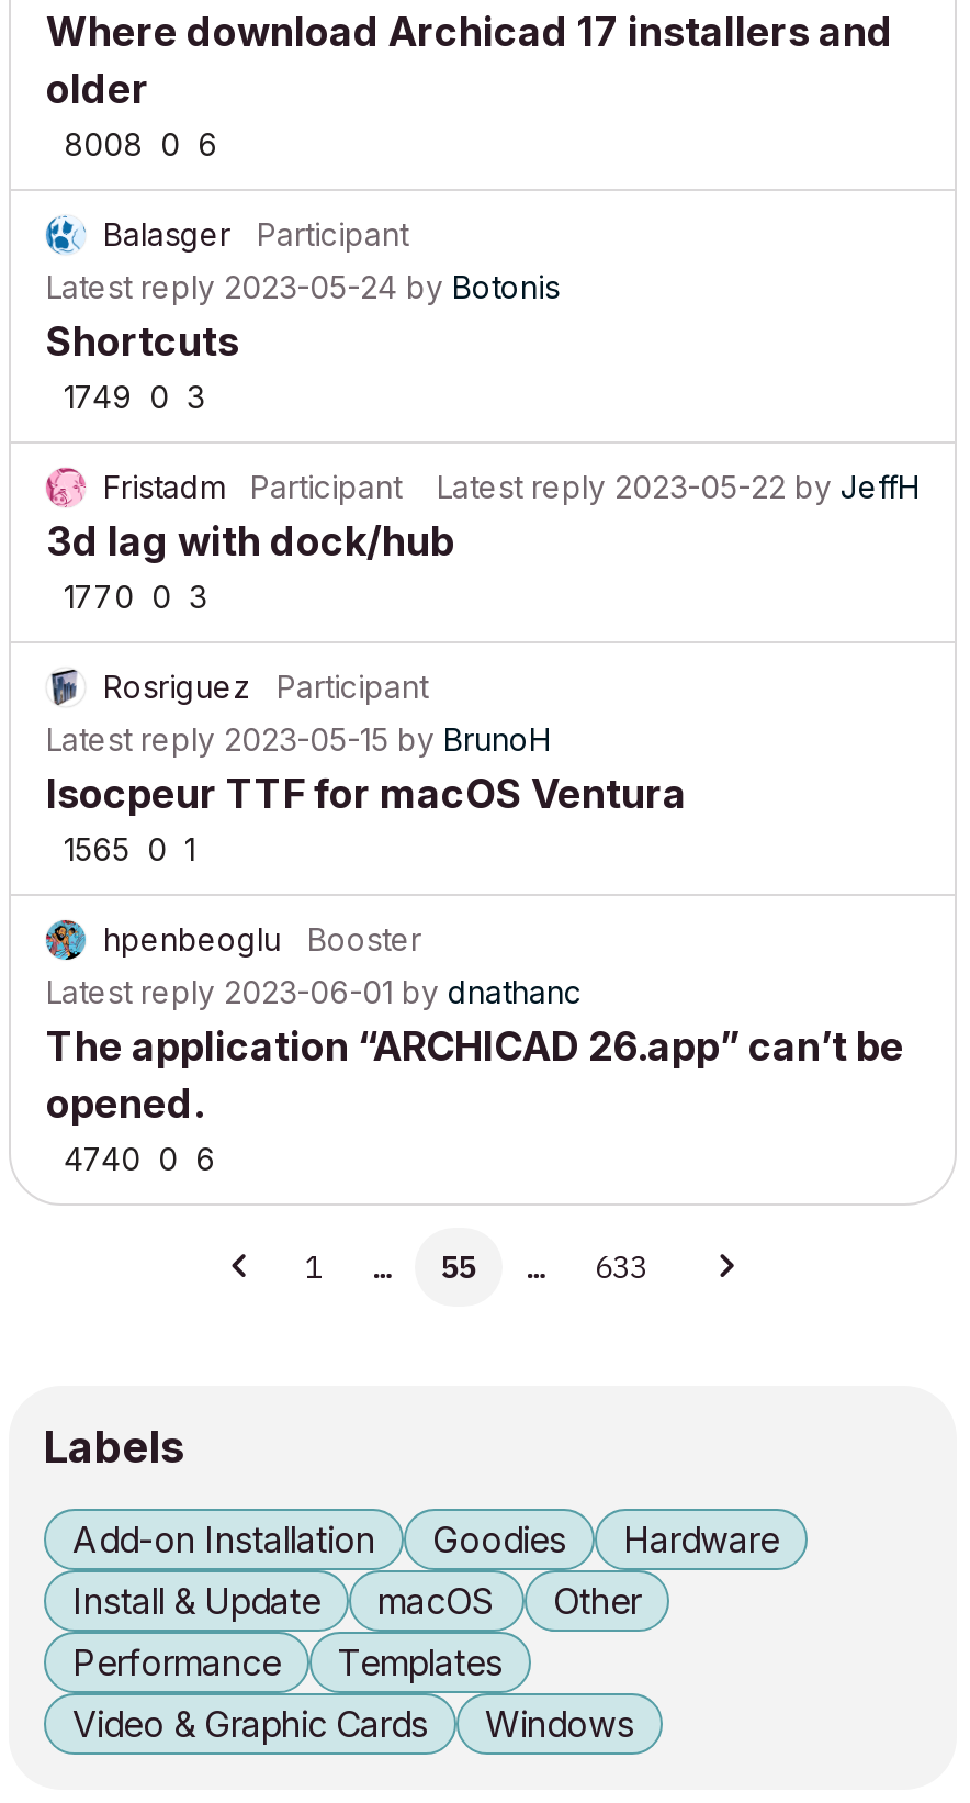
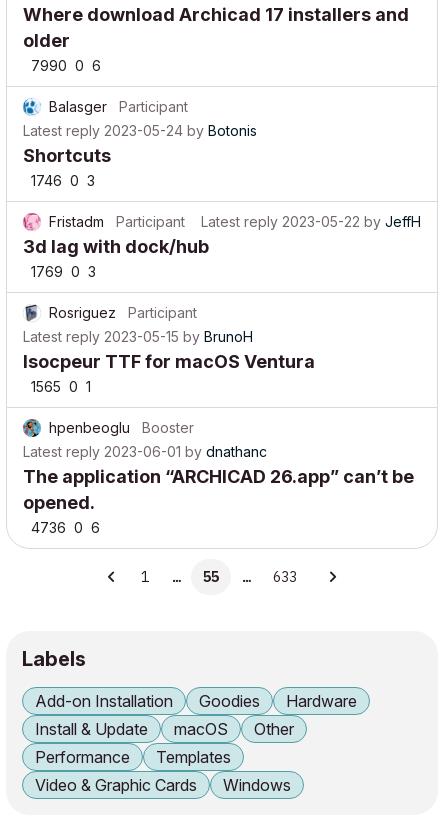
[64,125,217,163] 8008 0 6 -> [31,57,101,74] 7990 0 6
[64,378,204,415] 1749 0 3 -> [31,172,95,189] 1746 0 3
[64,578,206,615] 1770 0 3 -> [31,263,96,280] 1769 0 3
[64,1140,215,1177] 4740 0 6 -> [31,519,100,536] 4736 0 6

